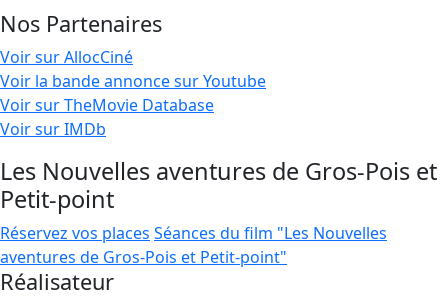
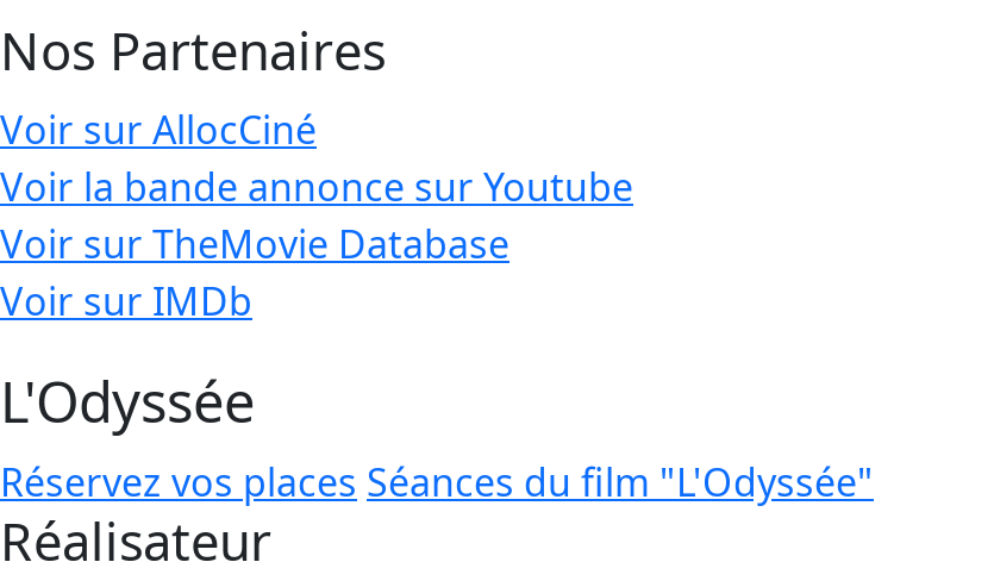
[0,155,437,268] Les Nouvelles aventures de Gros-Pois et | Petit-point | Réservez vos places Séances du film "Les Nouvelles | aventures de Gros-Pois et Petit-point" -> [0,363,874,508] L'Odyssée | Réservez vos places Séances du film "L'Odyssée"

